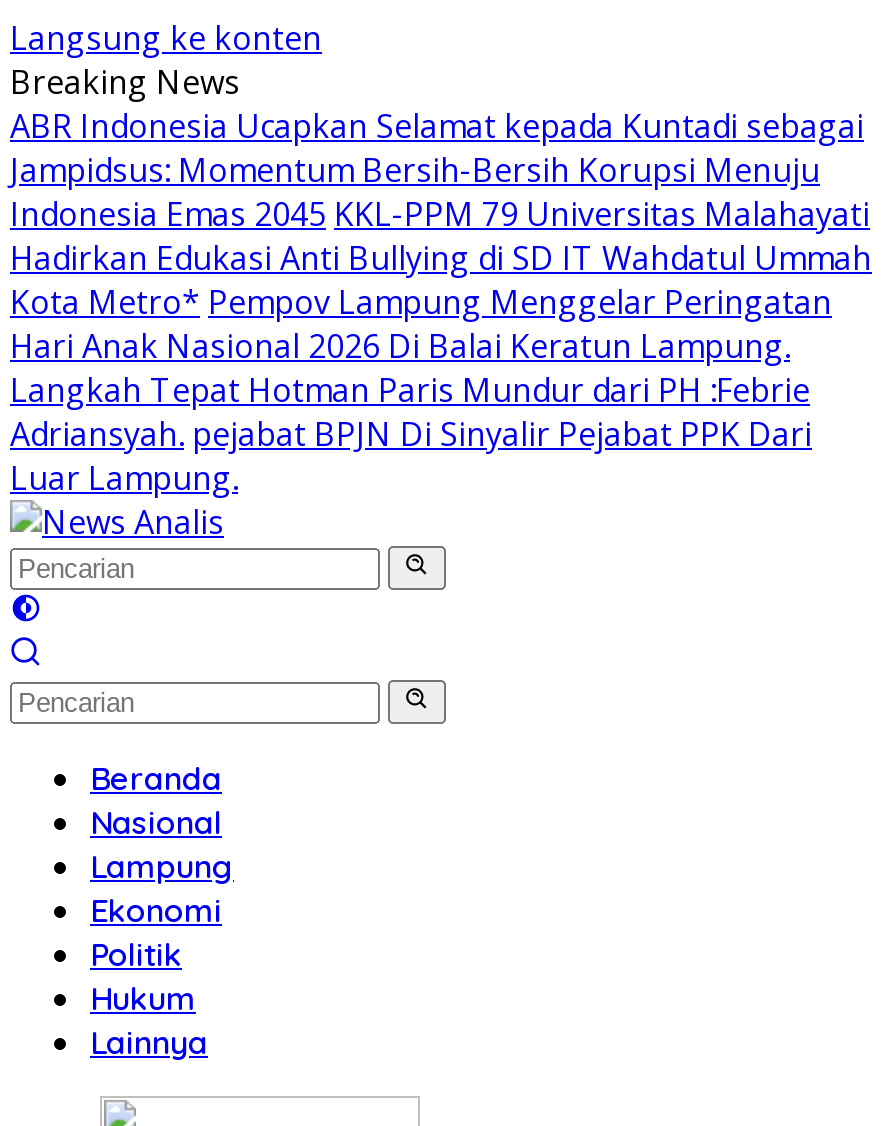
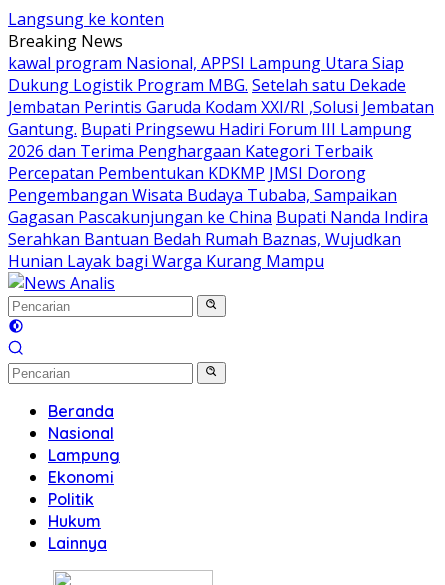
[10,104,872,500] ABR Indonesia Ucapkan Selamat kepada Kuntadi sebagai | Jampidsus: Momentum Bersih-Bersih Korupsi Menuju | Indonesia Emas 2045 KKL-PPM 79 Universitas Malahayati | Hadirkan Edukasi Anti Bullying di SD IT Wahdatul Ummah | Kota Metro* Pempov Lampung Menggelar Peringatan | Hari Anak Nasional 2026 Di Balai Keratun Lampung. | Langkah Tepat Hotman Paris Mundur dari PH :Febrie | Adriansyah. pejabat BPJN Di Sinyalir Pejabat PPK Dari | Luar Lampung. -> [8,52,434,272] kawal program Nasional, APPSI Lampung Utara Siap | Dukung Logistik Program MBG. Setelah satu Dekade | Jembatan Perintis Garuda Kodam XXI/RI ,Solusi Jembatan | Gantung. Bupati Pringsewu Hadiri Forum III Lampung | 2026 dan Terima Penghargaan Kategori Terbaik | Percepatan Pembentukan KDKMP JMSI Dorong | Pengembangan Wisata Budaya Tubaba, Sampaikan | Gagasan Pascakunjungan ke China Bupati Nanda Indira | Serahkan Bantuan Bedah Rumah Baznas, Wujudkan | Hunian Layak bagi Warga Kurang Mampu

